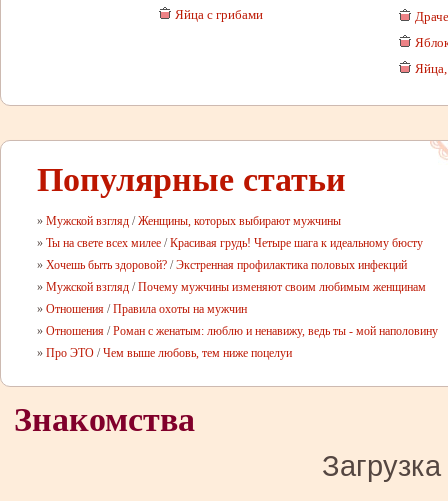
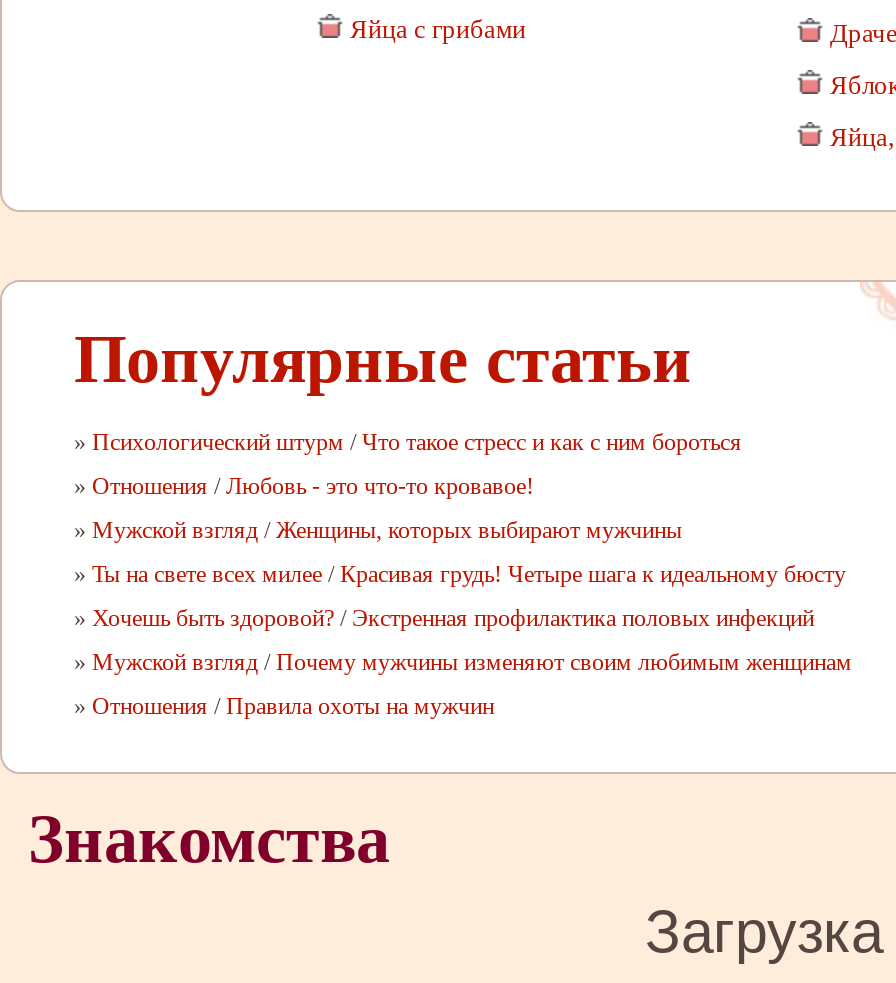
none -> [74,428,742,500] » Психологический штурм / Что такое стресс и как с ним бороться | » Отношения / Любовь - это что-то кровавое!
moved [37,214,426,316] -> [74,516,852,720]: » Мужской взгляд / Женщины, которых выбирают мужчины | » Ты на свете всех милее / Красивая грудь! Четыре шага к идеальному бюсту | » Хочешь быть здоровой? / Экстренная профилактика половых инфекций | » Мужской взгляд / Почему мужчины изменяют своим любимым женщинам | » Отношения / Правила охоты на мужчин
[37,324,438,360] » Отношения / Роман с женатым: люблю и ненавижу, ведь ты - мой наполовину | » Про ЭТО / Чем выше любовь, тем ниже поцелуи -> none

